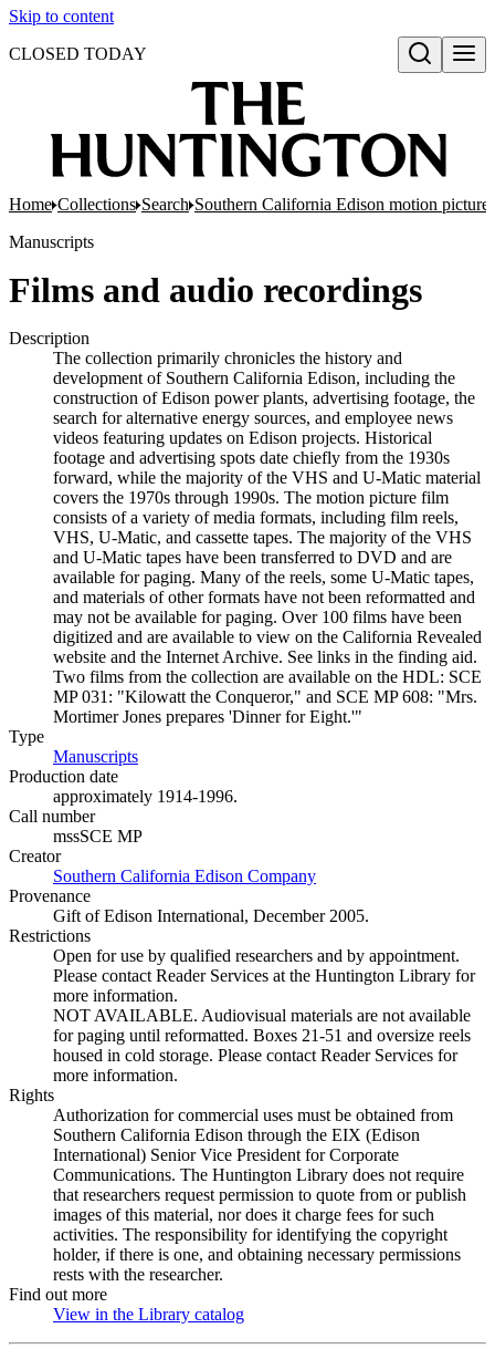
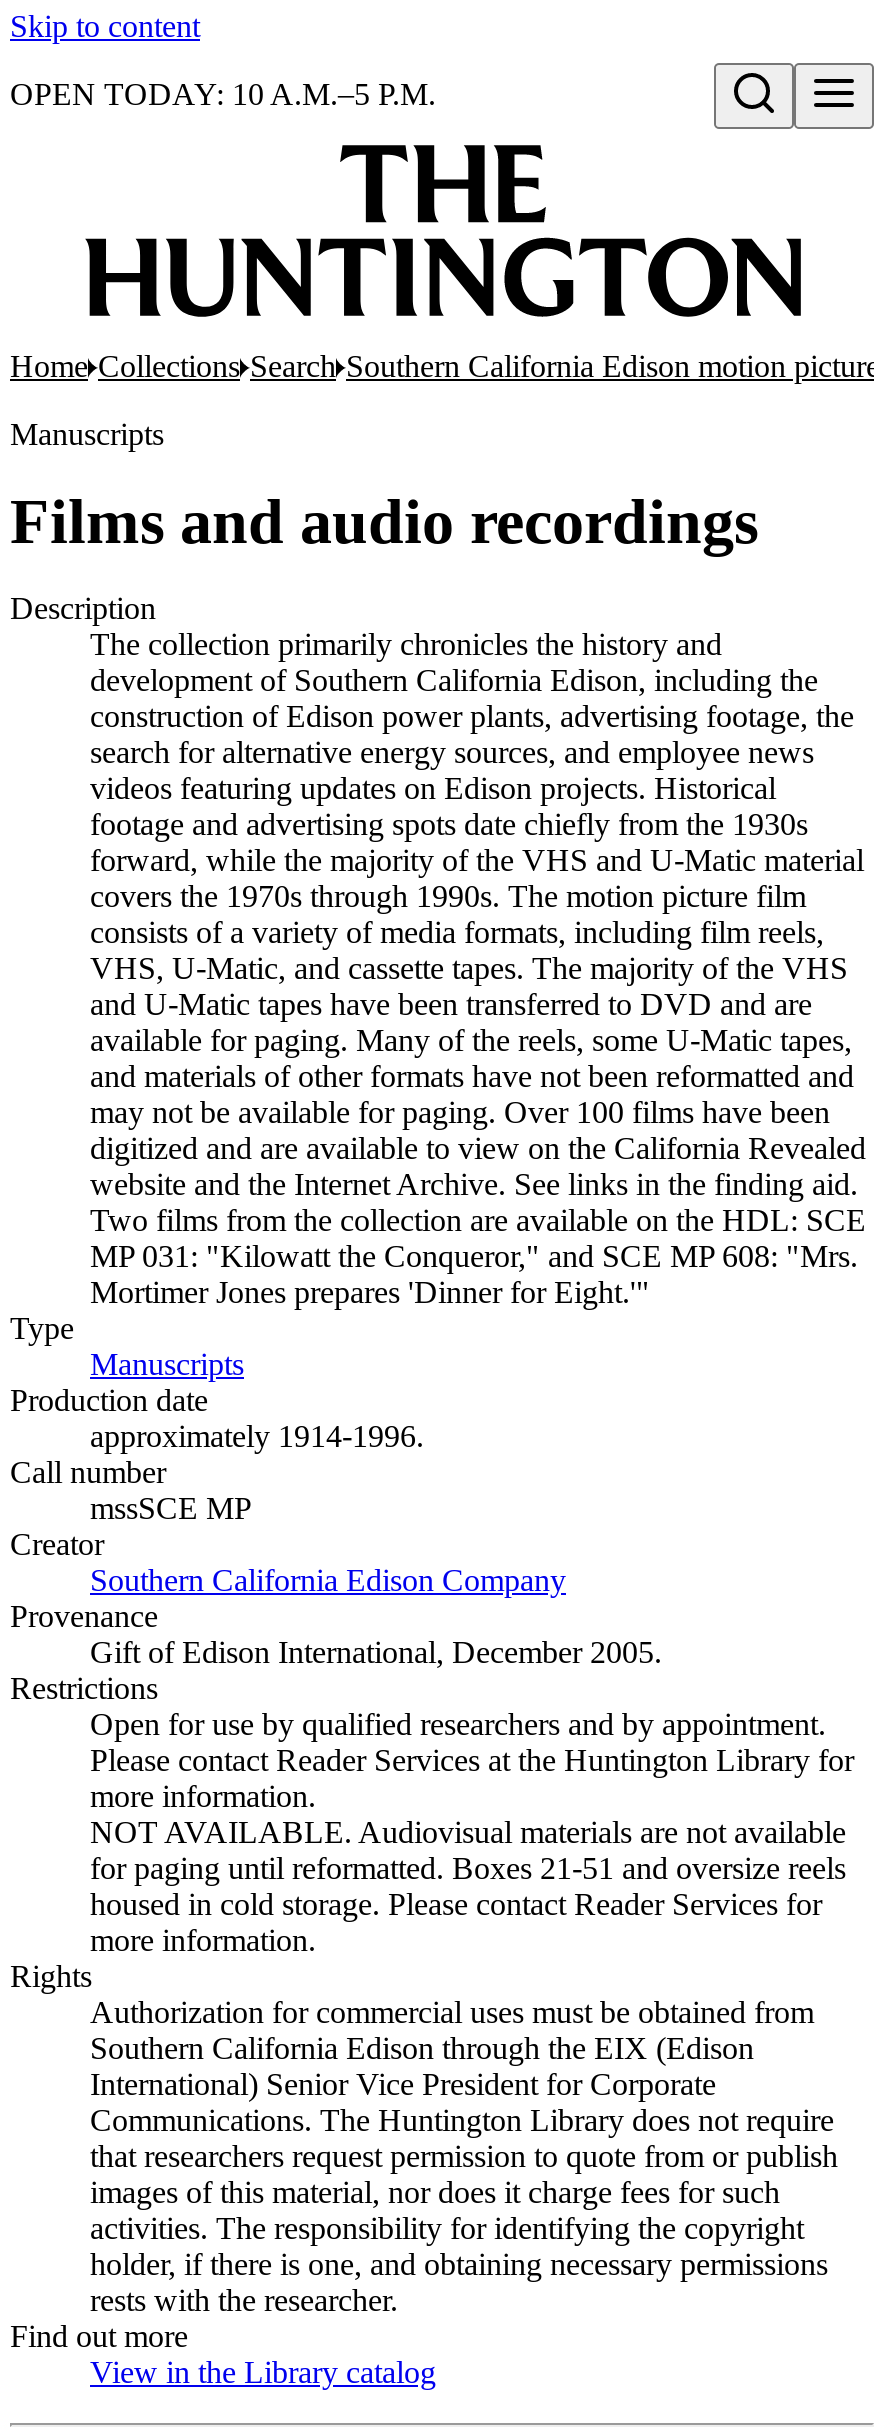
[9,44,147,63] CLOSED TODAY -> [10,77,436,111] OPEN TODAY: 10 A.M.–5 P.M.

